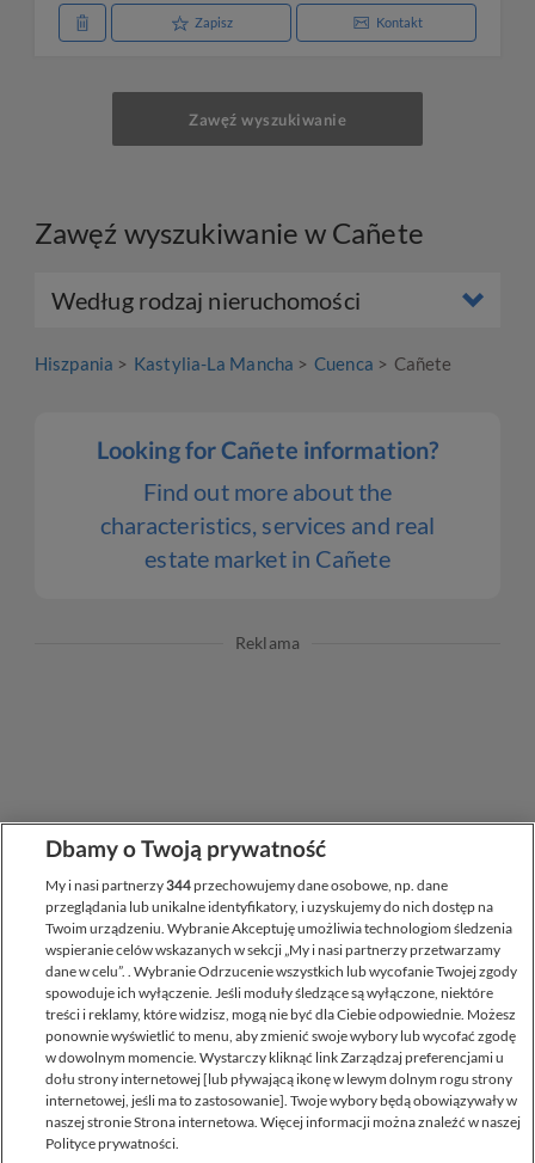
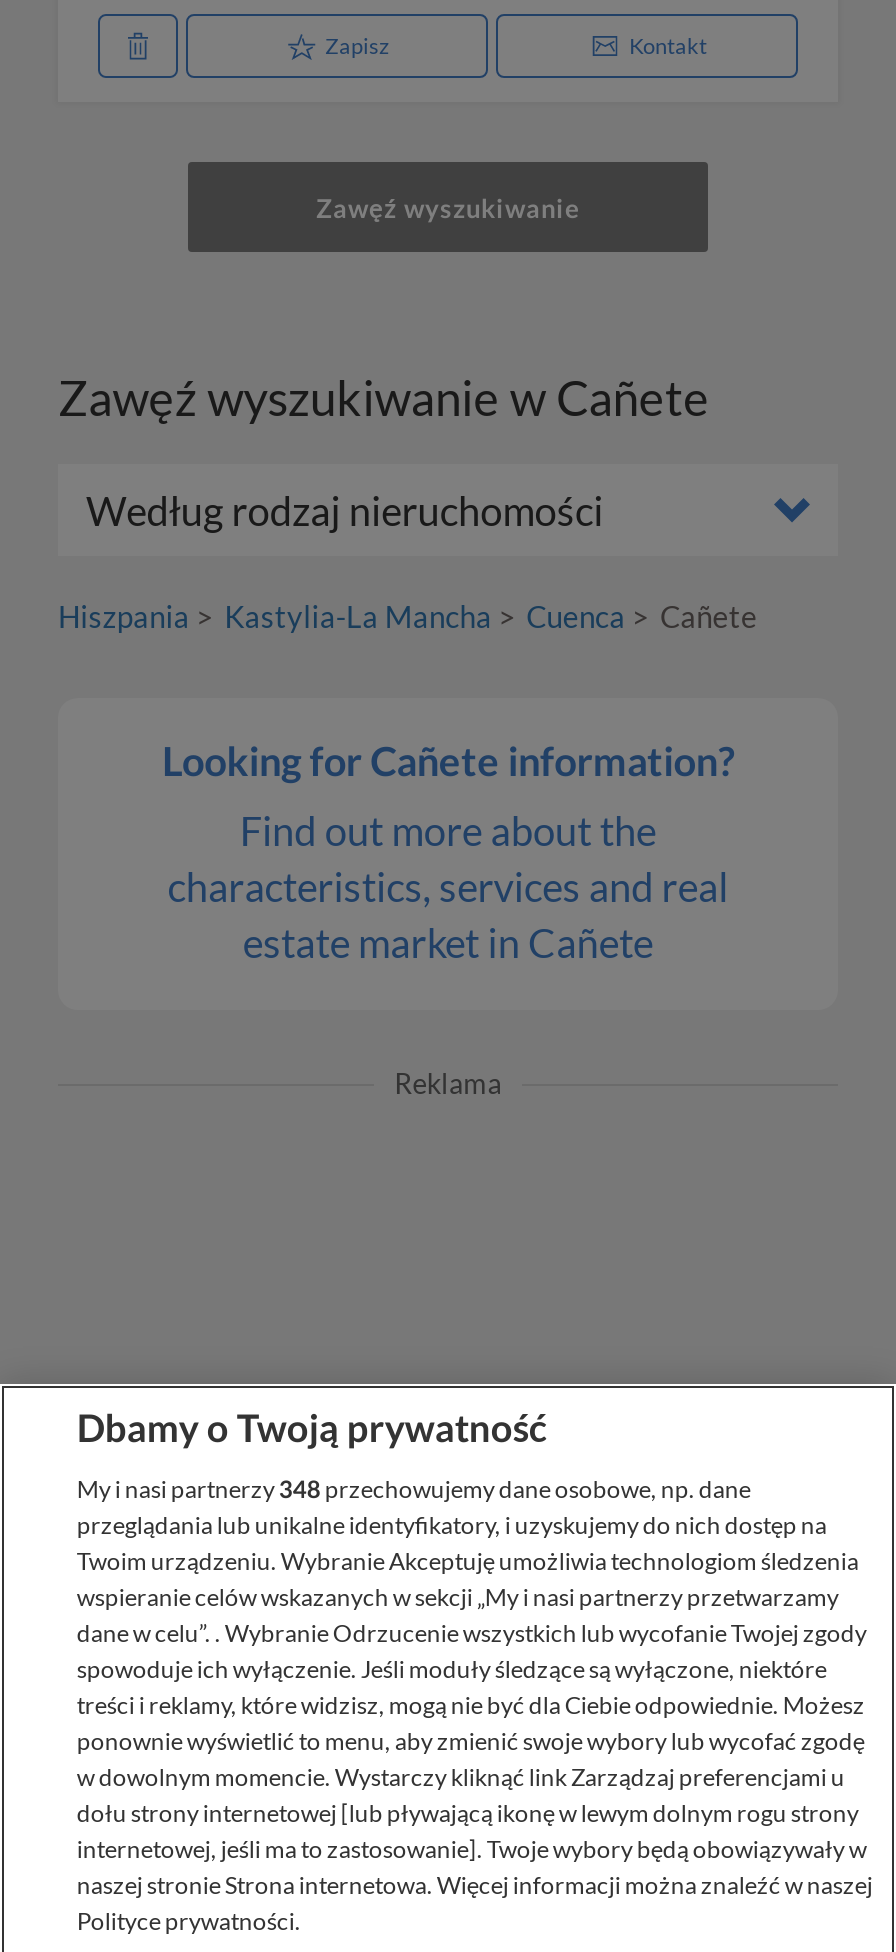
[46,877,448,895] My i nasi partnerzy344 przechowujemy dane osobowe, np. dane -> [77,1475,751,1505] My i nasi partnerzy348 przechowujemy dane osobowe, np. dane

